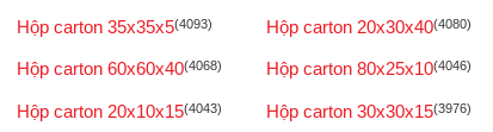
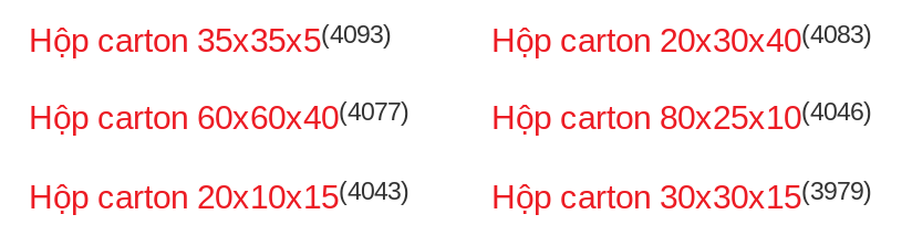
[266,16,472,37] Hộp carton 20x30x40(4080) -> [491,21,872,58] Hộp carton 20x30x40(4083)
[17,59,222,79] Hộp carton 60x60x40(4068) -> [29,99,410,136] Hộp carton 60x60x40(4077)
[266,101,472,121] Hộp carton 30x30x15(3976) -> [491,177,872,215] Hộp carton 30x30x15(3979)

